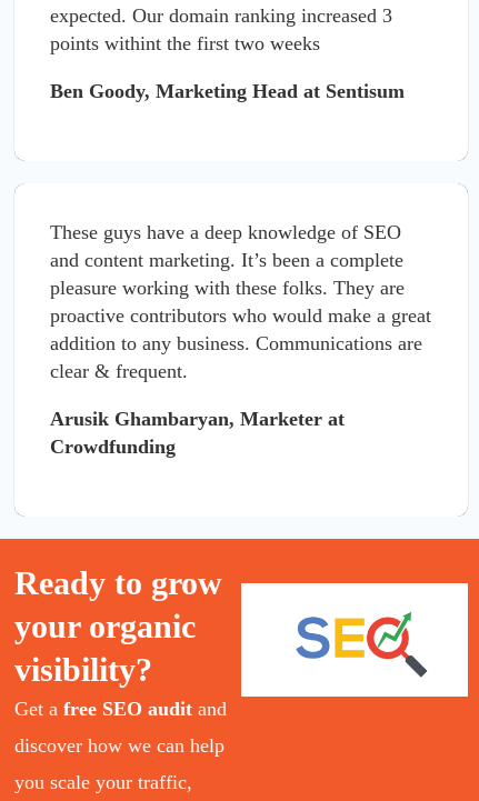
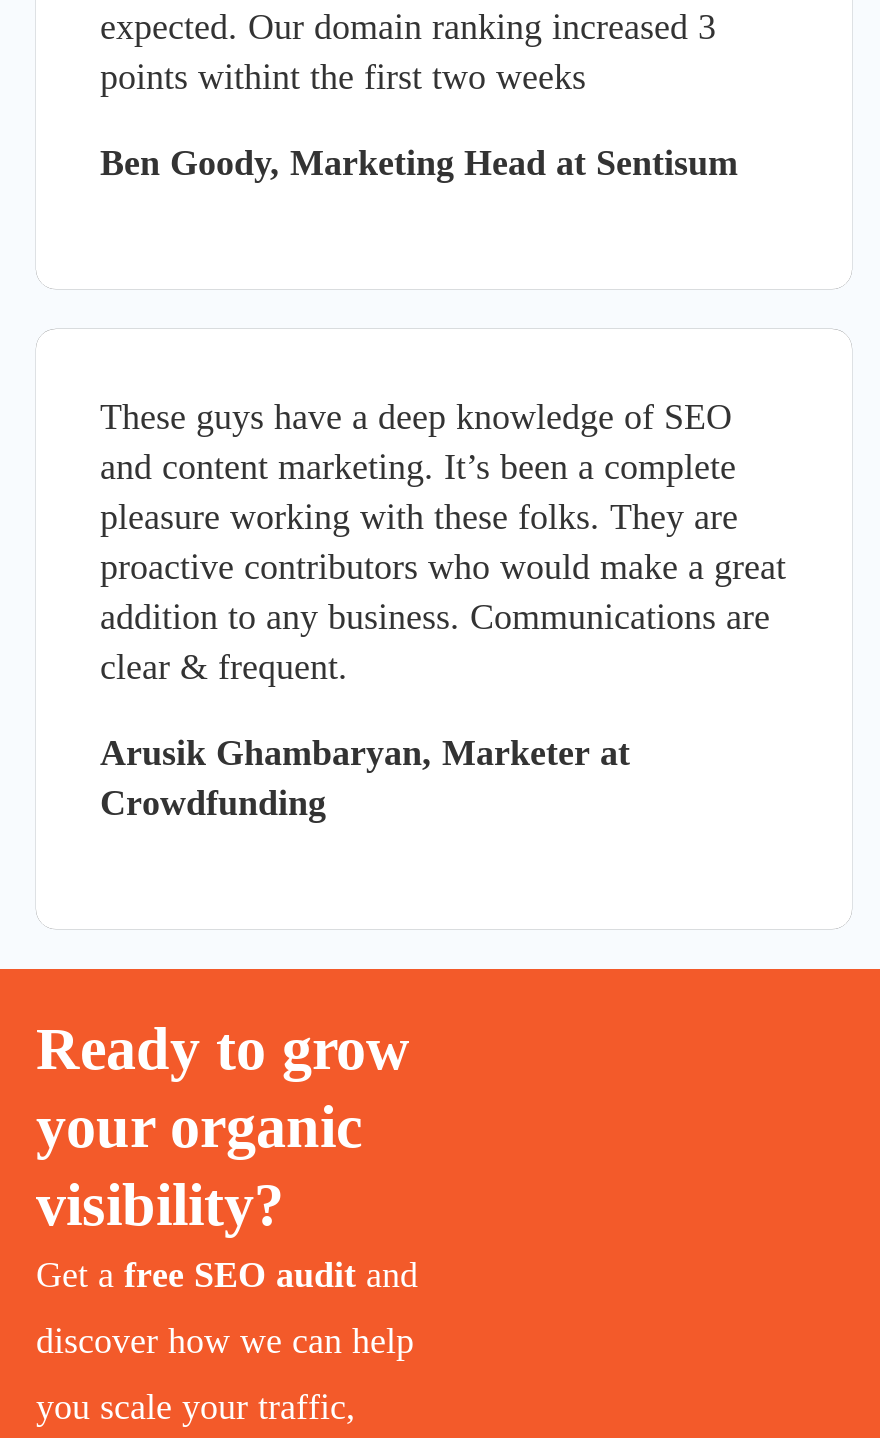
[240,582,469,698] [image] -> none

